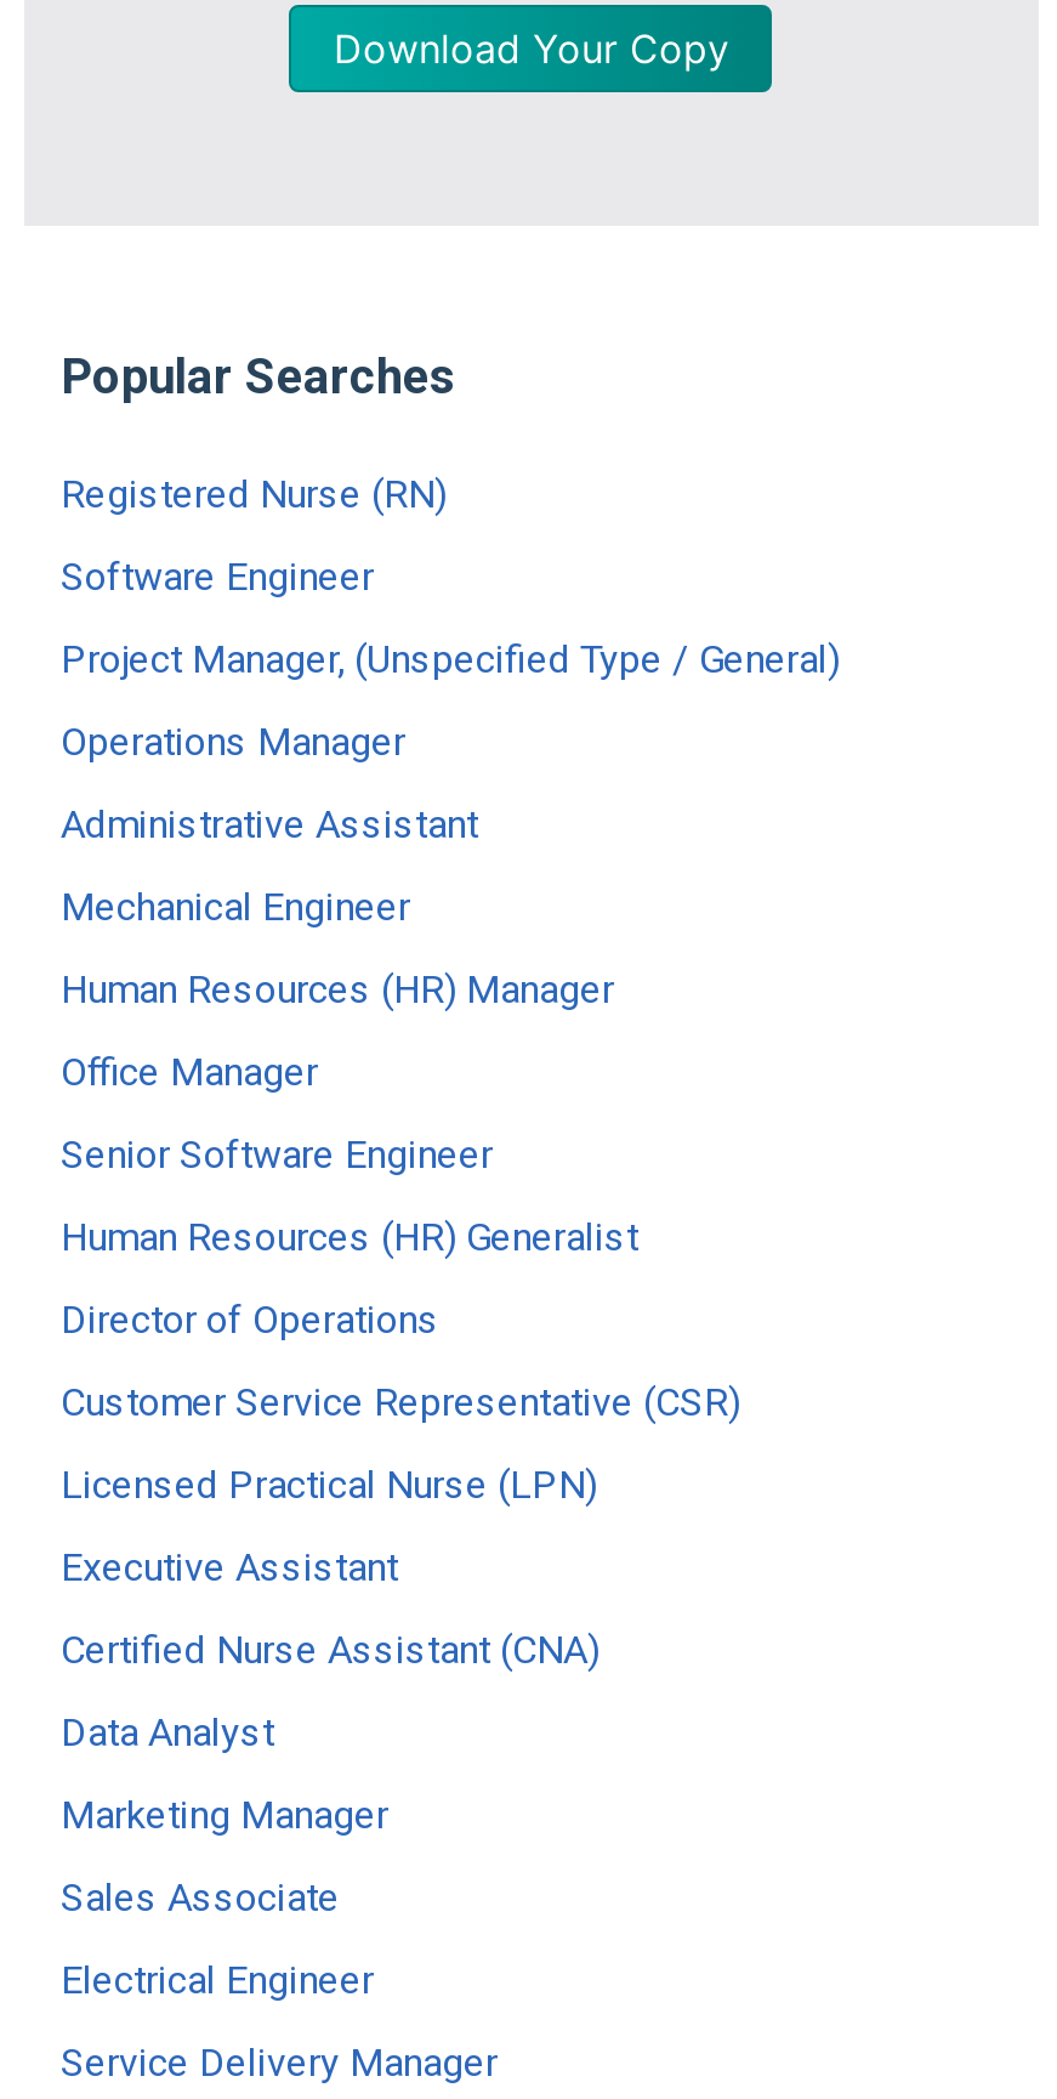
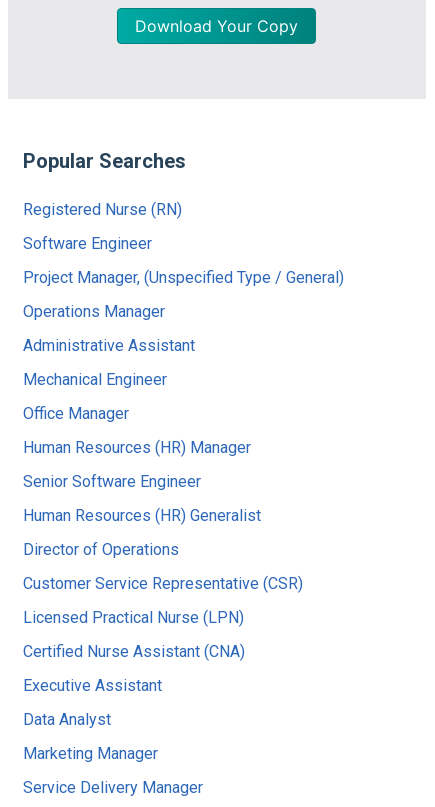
moved [61,967,614,1013] -> [23,438,251,457]: Human Resources (HR) Manager
moved [61,1545,398,1591] -> [23,676,162,695]: Executive Assistant
[61,1875,374,2004] Sales Associate | Electrical Engineer -> none

